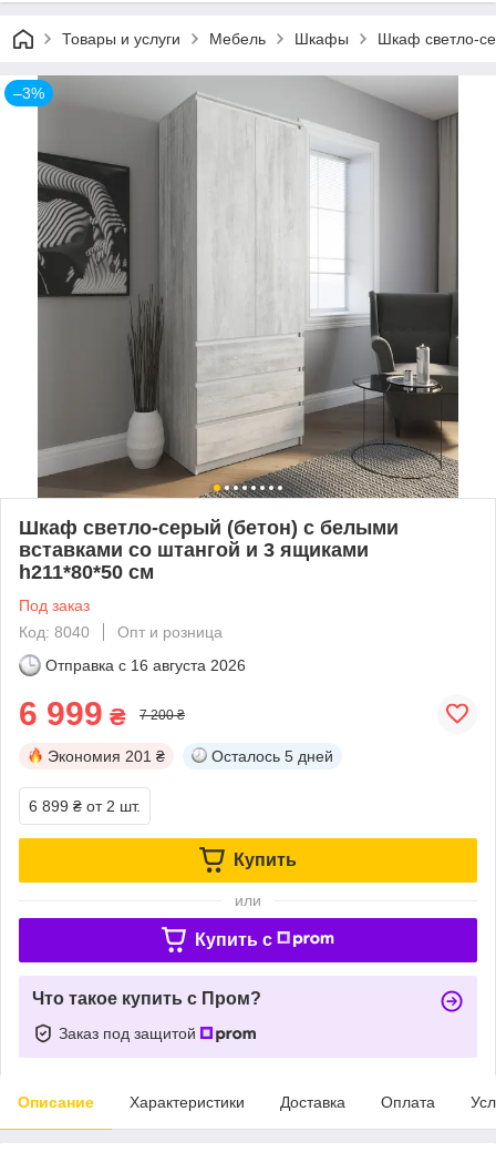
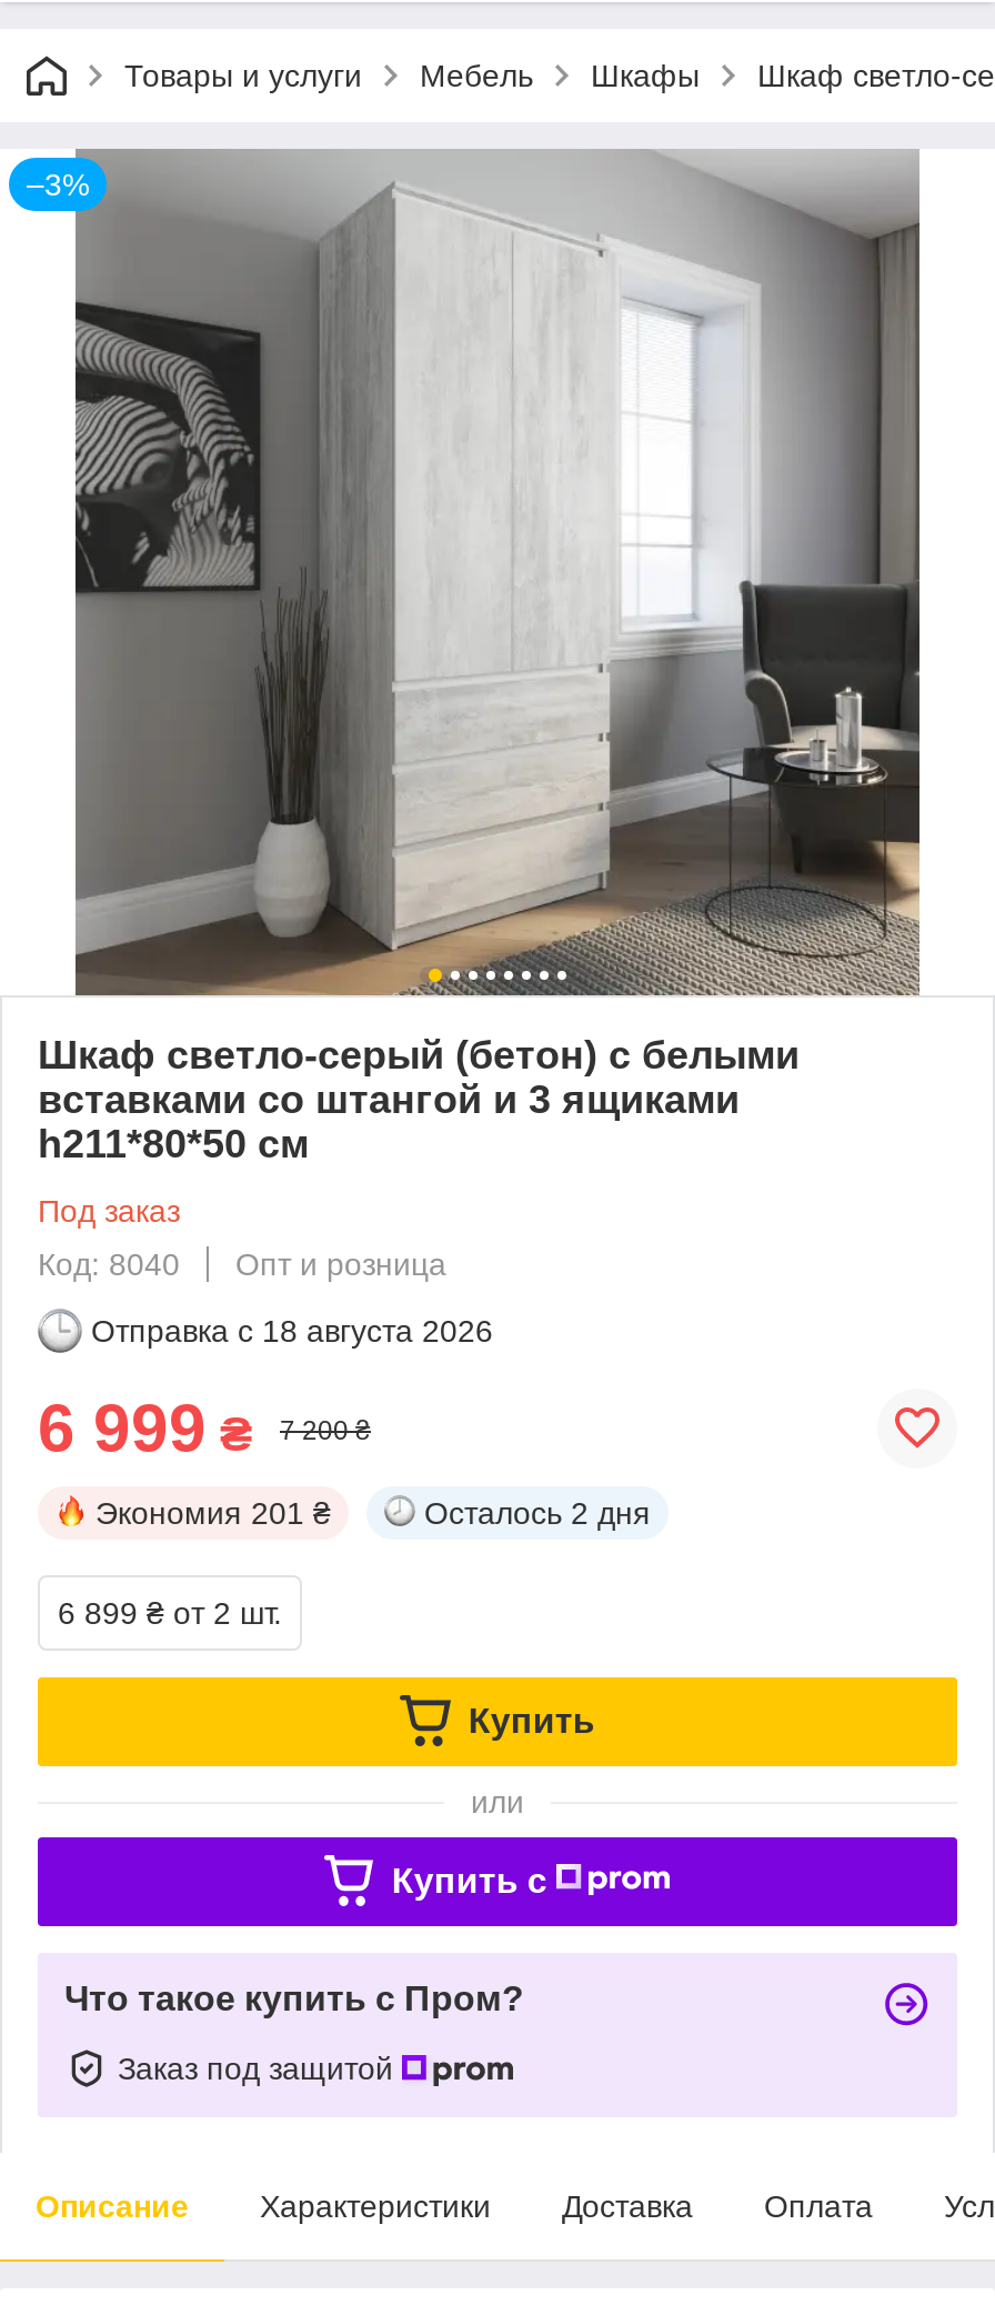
[45,656,246,674] Отправка с 16 августа 2026 -> [91,1313,493,1348] Отправка с 18 августа 2026
[211,747,333,765] Осталось 5 дней -> [424,1495,651,1530] Осталось 2 дня

